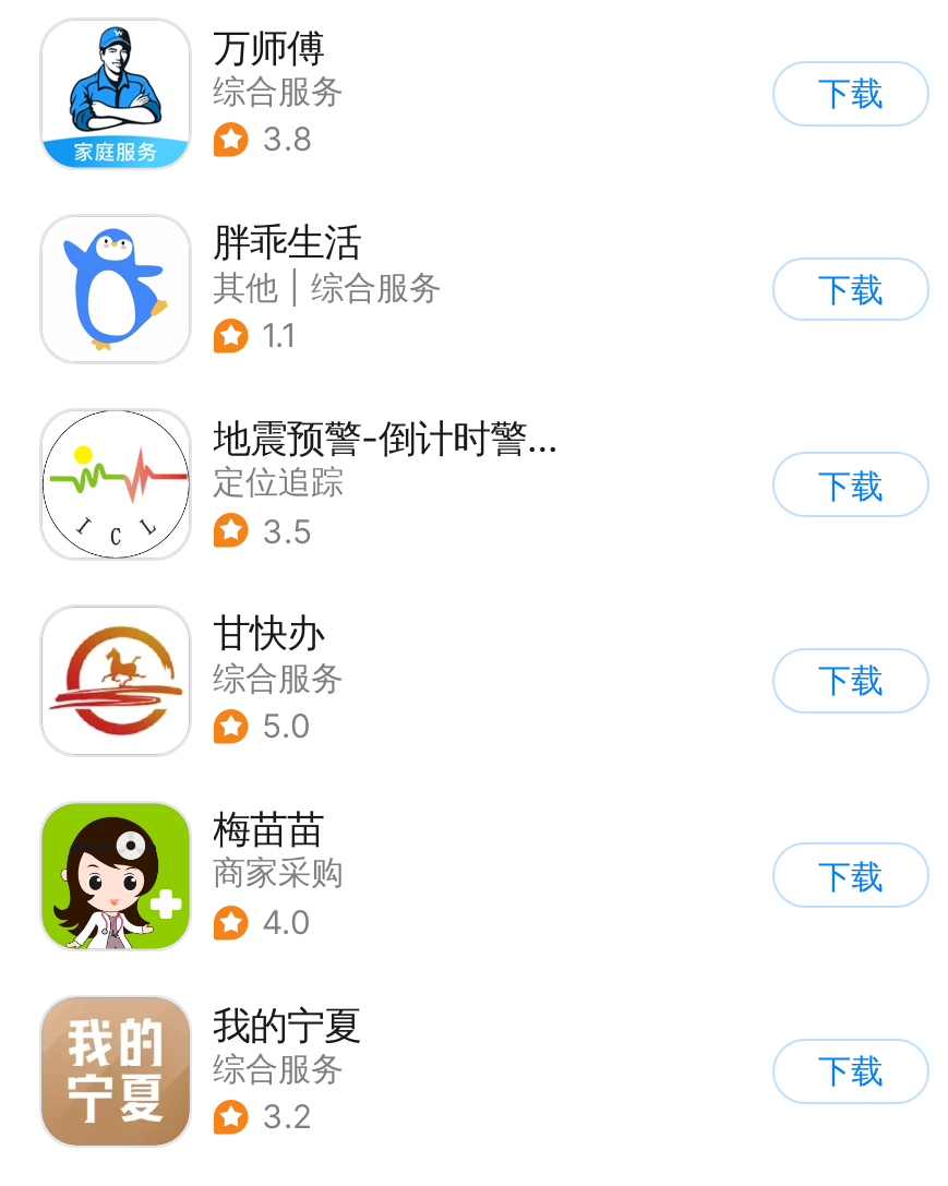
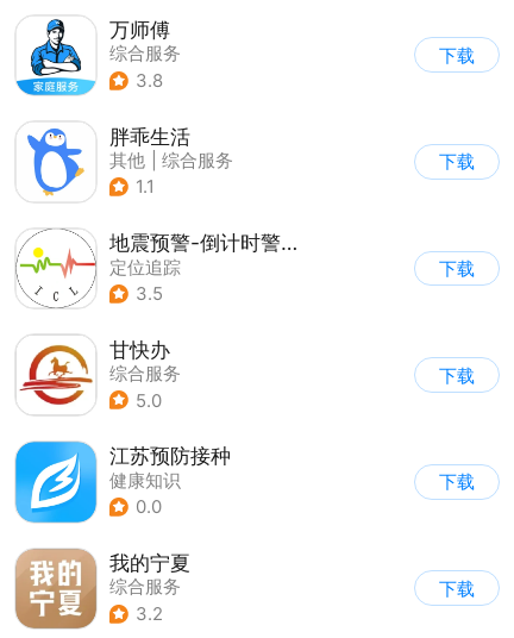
[39,800,344,953] [image] | 梅苗苗 | 商家采购 | 4.0 -> [14,440,230,524] [image] | 江苏预防接种 | 健康知识 | 0.0

